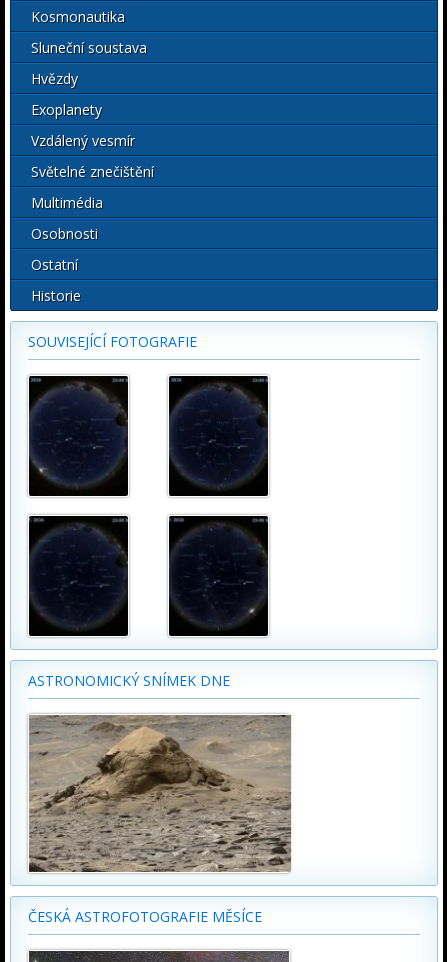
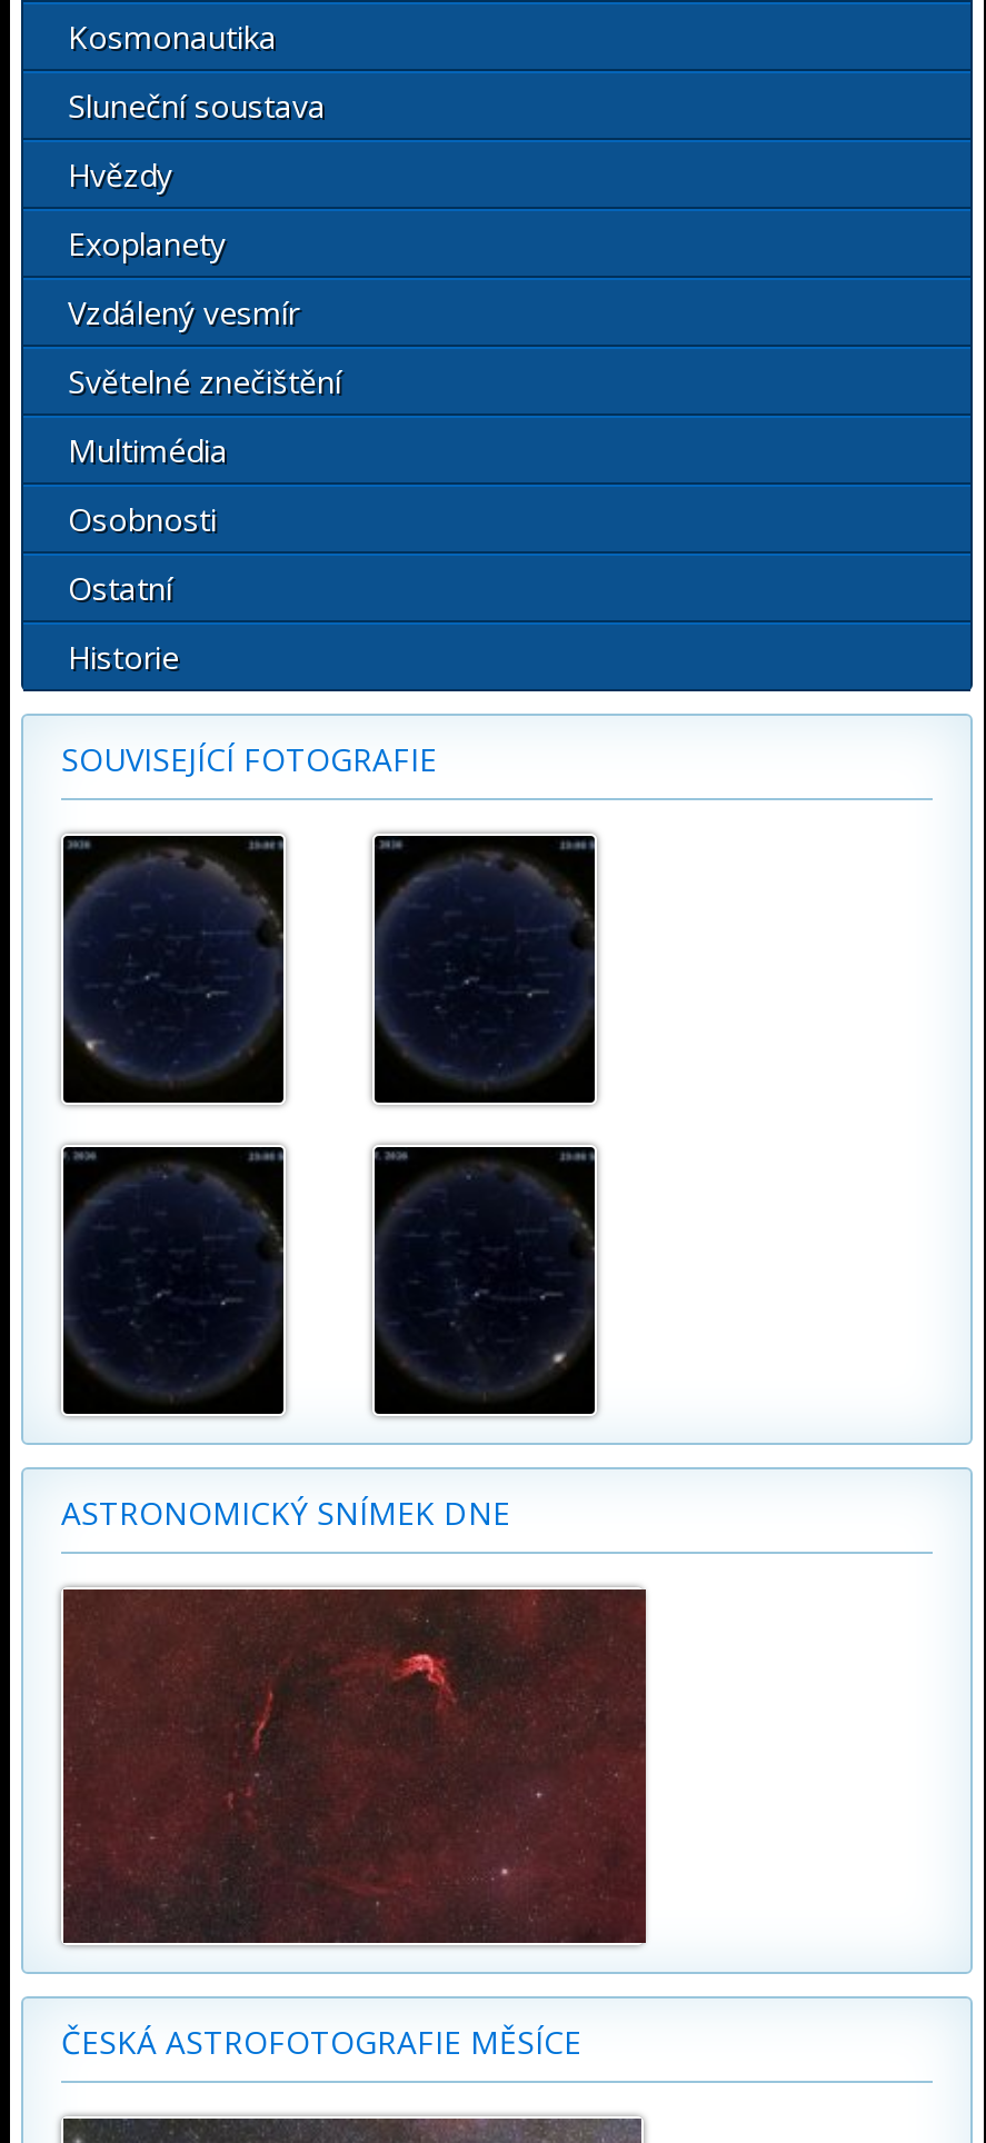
[29,715,291,872] [image] -> [63,1589,646,1943] [image]

